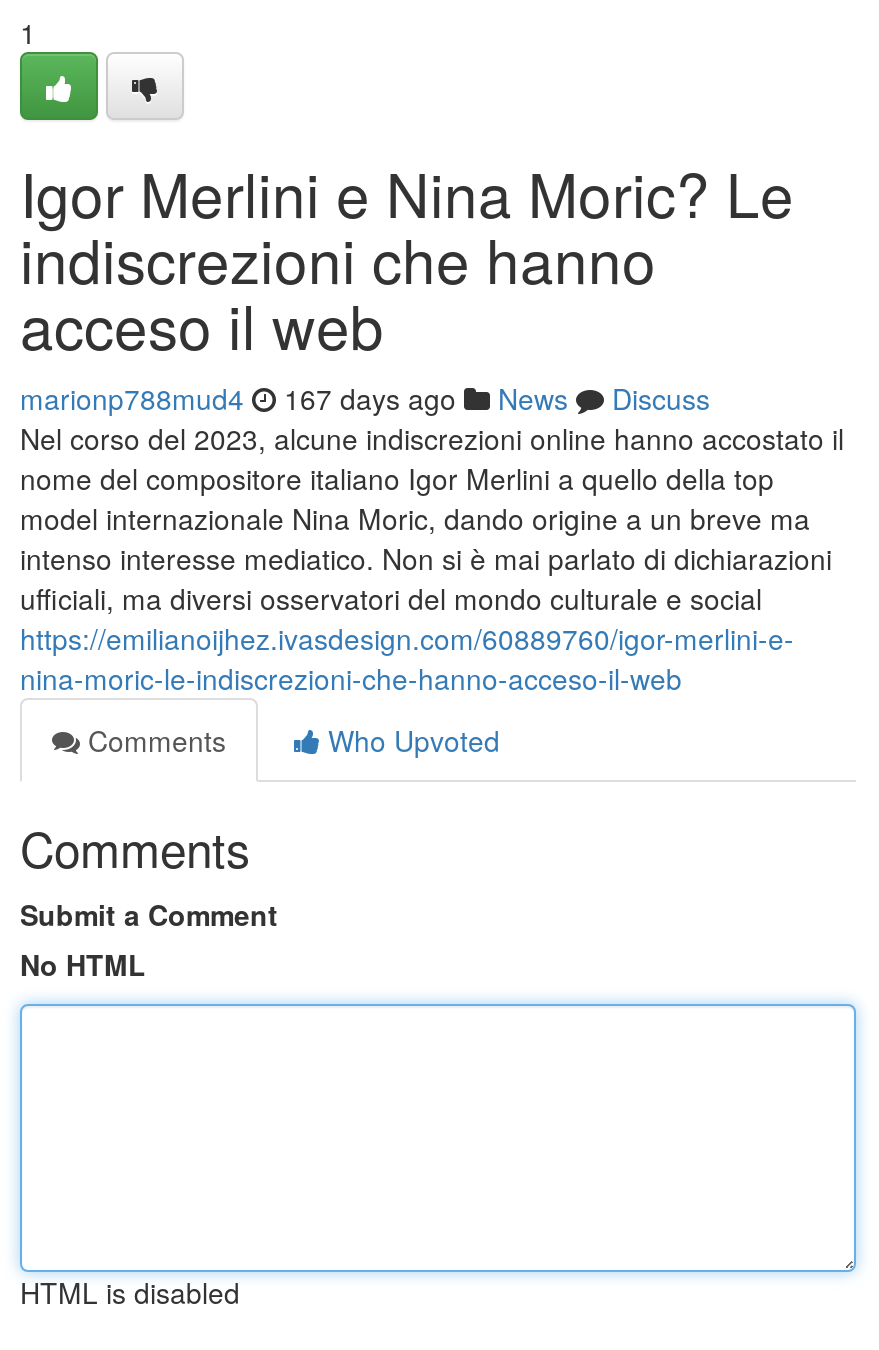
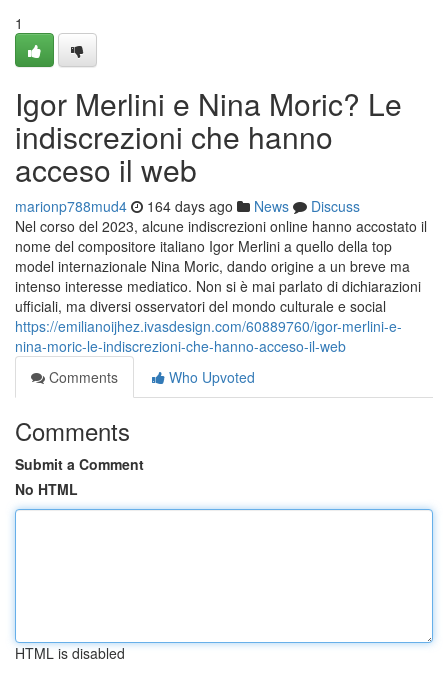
[20,378,710,418] marionp788mud4 167 days ago News Discuss -> [15,196,360,216] marionp788mud4 164 days ago News Discuss

